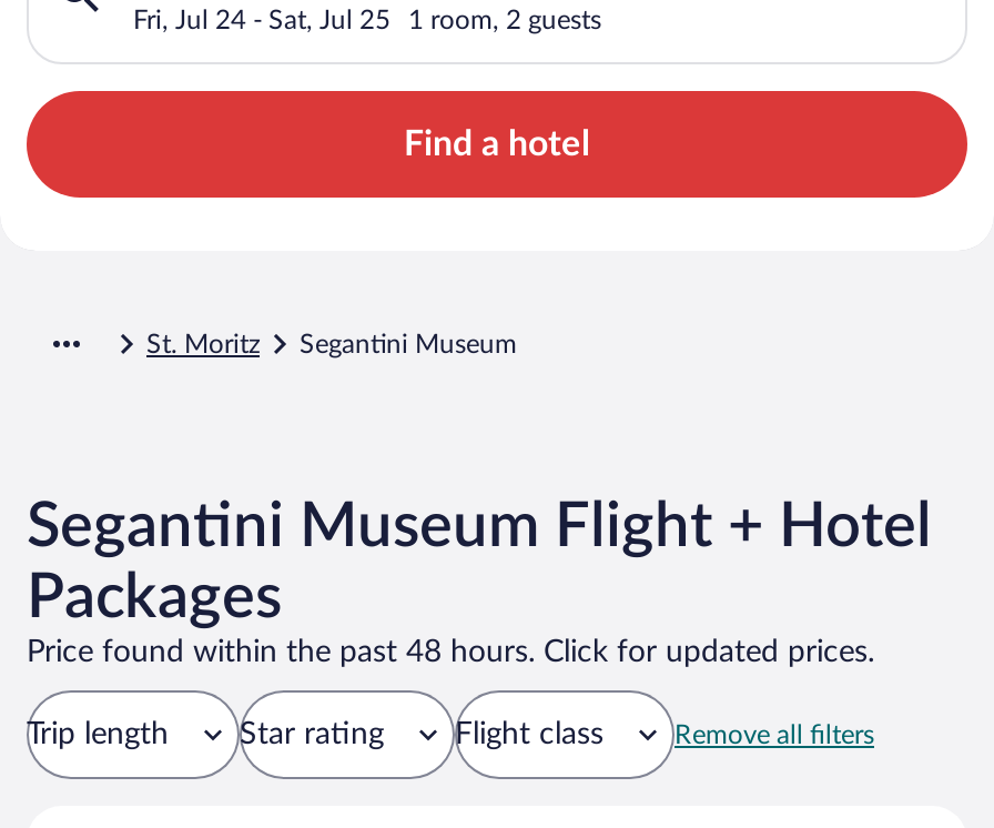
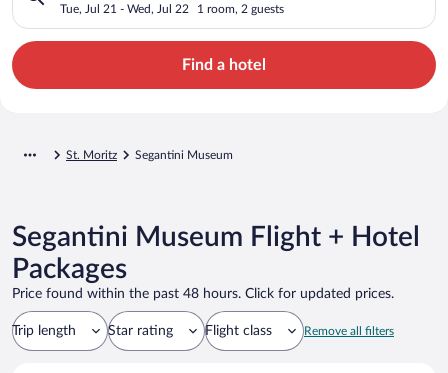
[133,6,390,33] Fri, Jul 24 - Sat, Jul 25 -> [60,3,189,15] Tue, Jul 21 - Wed, Jul 22

